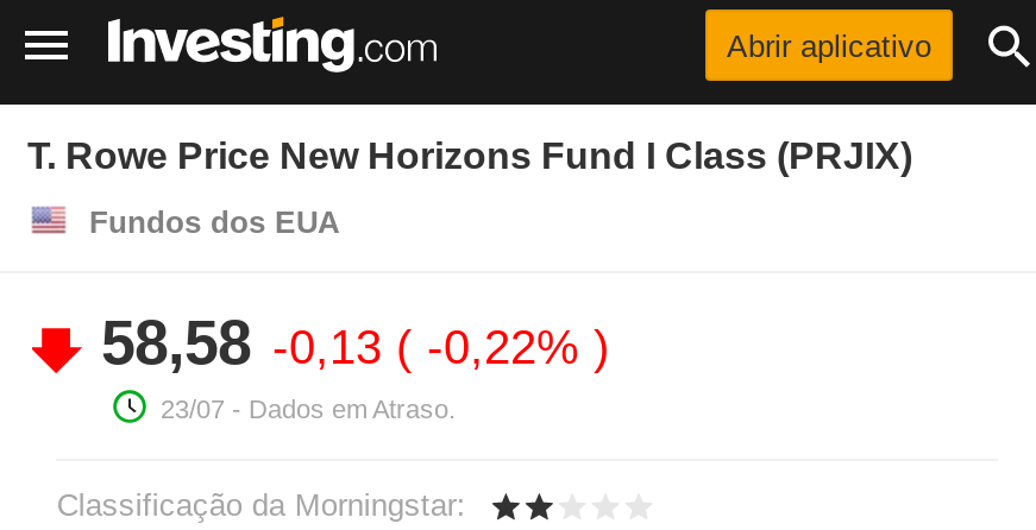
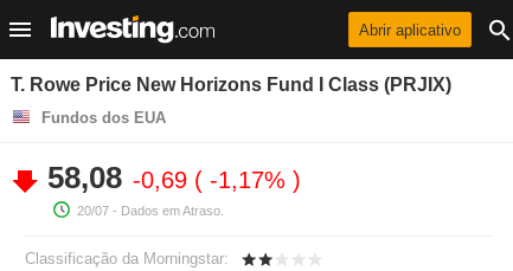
[101,307,594,378] 58,58 -0,13 -0,22% -> [47,160,293,195] 58,08 -0,69 -1,17%
[161,395,456,423] 23/07 - Dados em Atraso. -> [77,204,224,218] 20/07 - Dados em Atraso.

